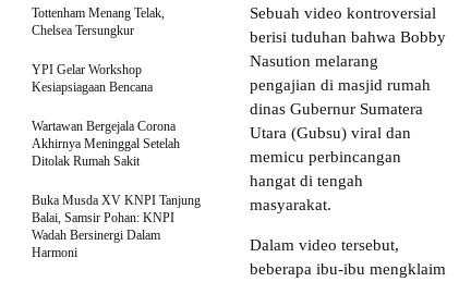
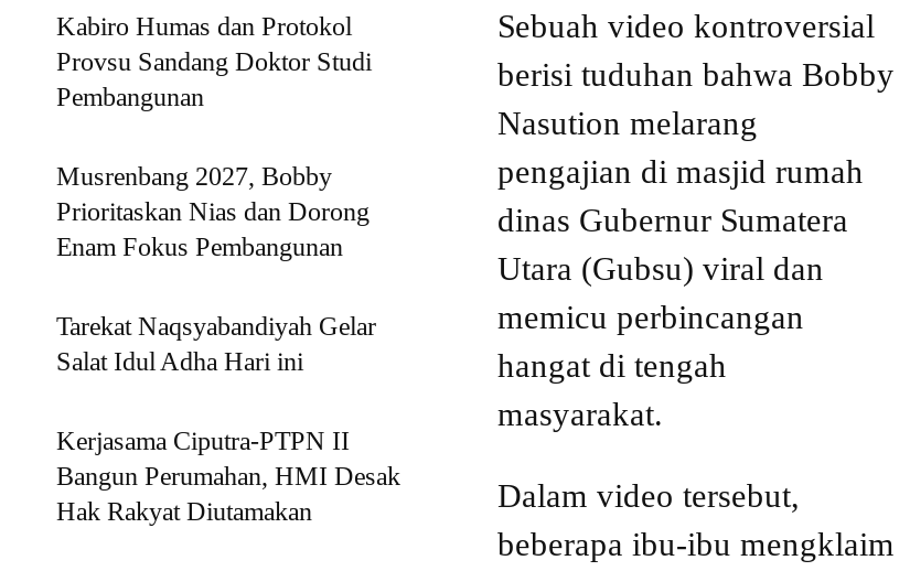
[32,6,165,39] Tottenham Menang Telak, | Chelsea Tersungkur -> [56,12,372,113] Kabiro Humas dan Protokol | Provsu Sandang Doktor Studi | Pembangunan
[32,62,153,95] YPI Gelar Workshop | Kesiapsiagaan Bencana -> [56,162,370,263] Musrenbang 2027, Bobby | Prioritaskan Nias dan Dorong | Enam Fokus Pembangunan
[32,119,180,169] Wartawan Bergejala Corona | Akhirnya Meninggal Setelah | Ditolak Rumah Sakit -> [56,312,376,378] Tarekat Naqsyabandiyah Gelar | Salat Idul Adha Hari ini
[32,193,201,261] Buka Musda XV KNPI Tanjung | Balai, Samsir Pohan: KNPI | Wadah Bersinergi Dalam | Harmoni -> [56,426,400,528] Kerjasama Ciputra-PTPN II | Bangun Perumahan, HMI Desak | Hak Rakyat Diutamakan

